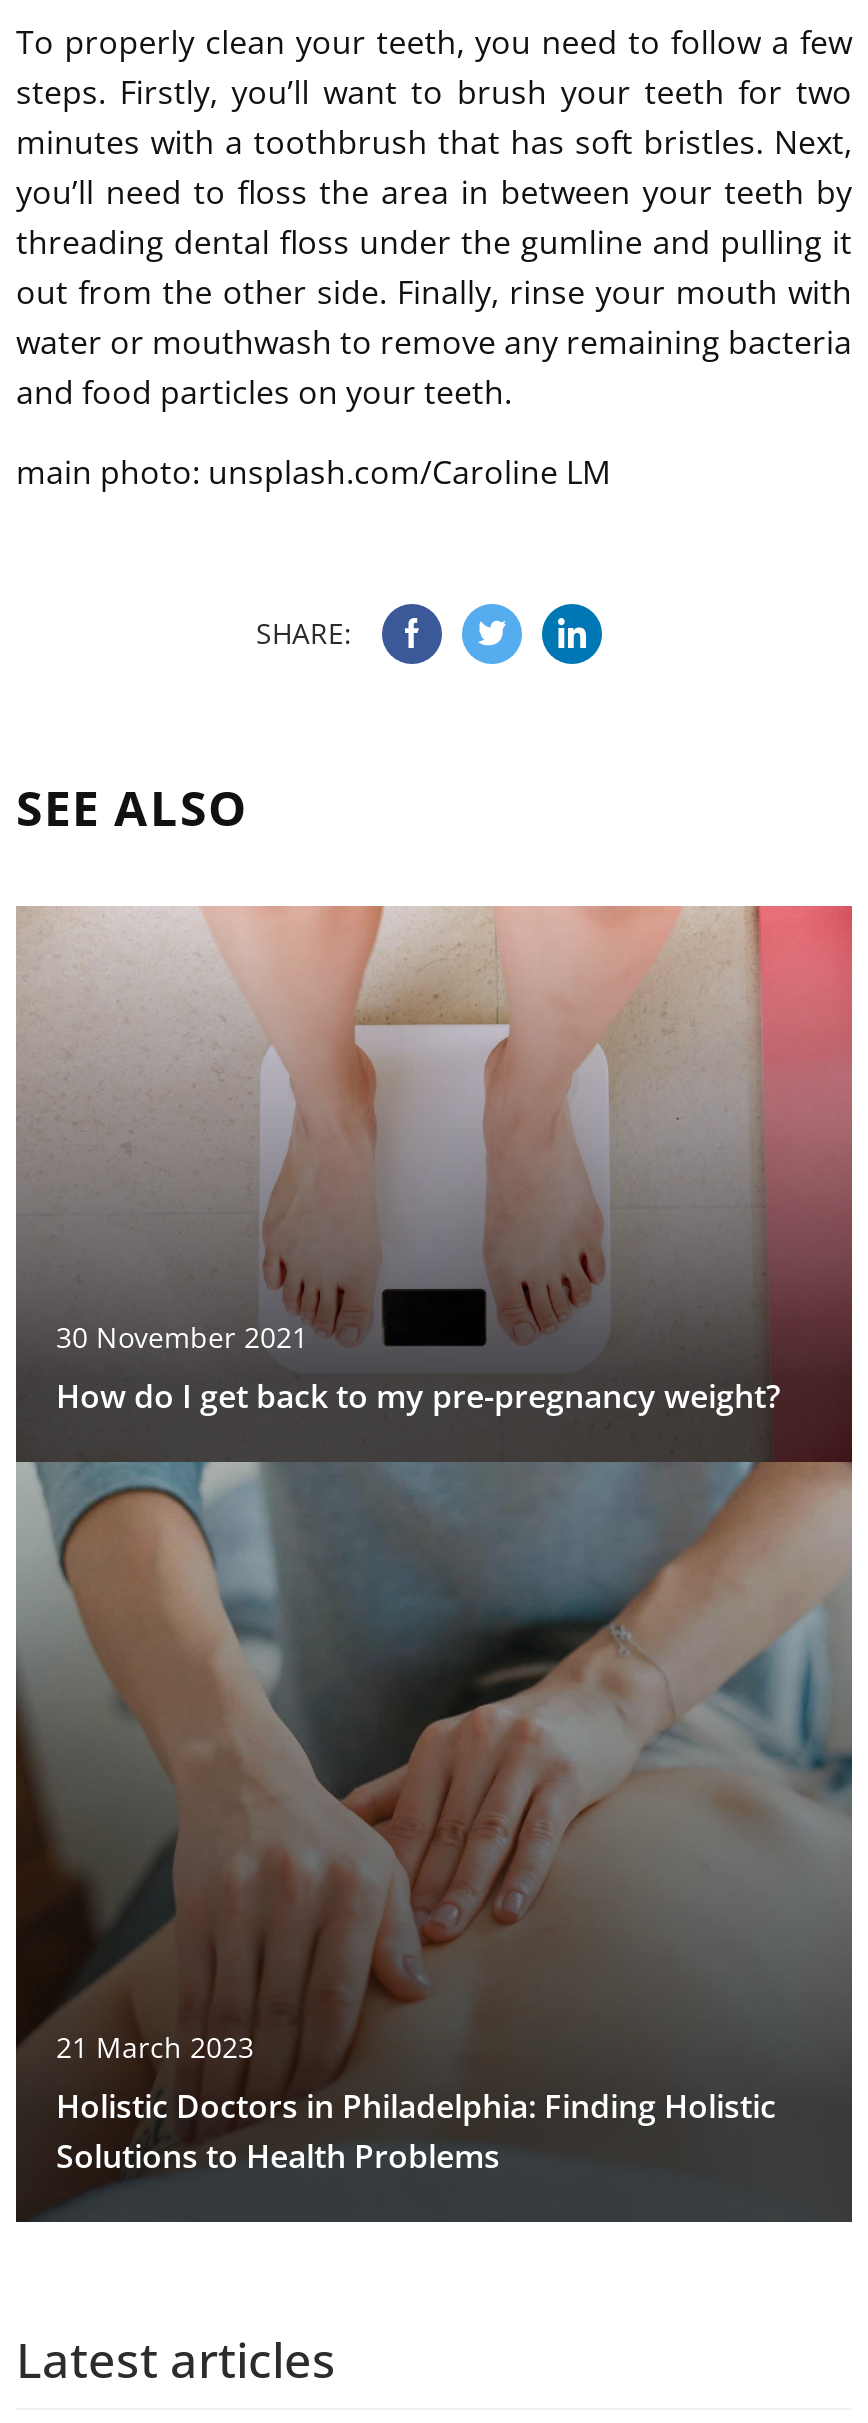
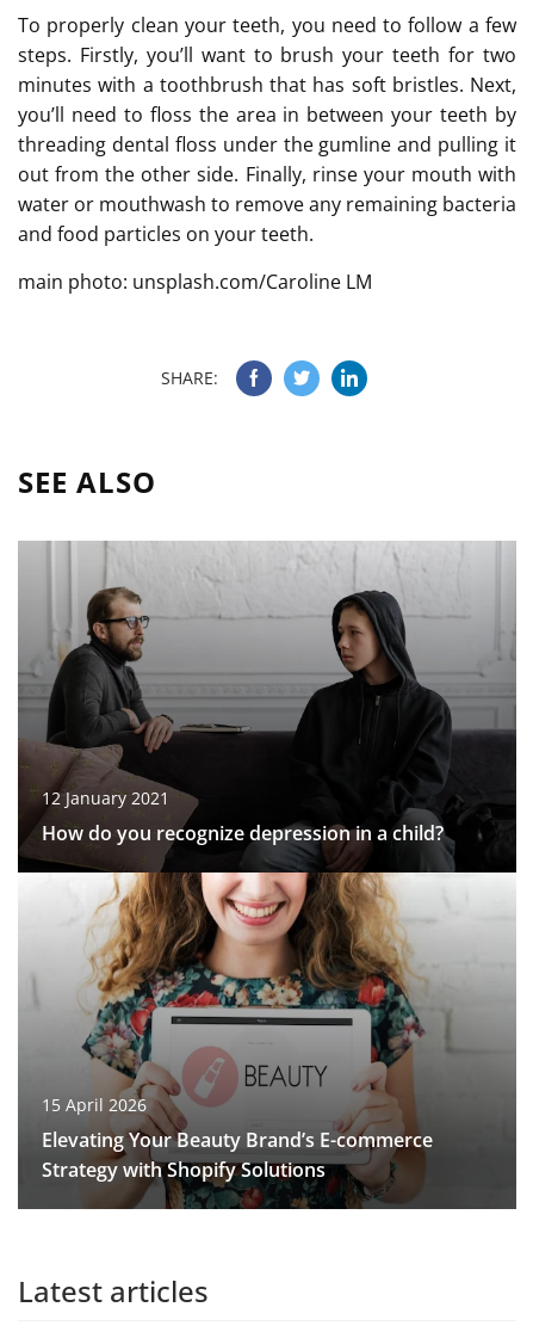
[14,906,854,2224] [image] | 30 November 2021 | How do I get back to my pre-pregnancy weight? -> [18,541,516,1210] [image] | 12 January 2021 | How do you recognize depression in a child?
[56,2028,776,2178] 21 March 2023 | Holistic Doctors in Philadelphia: Finding Holistic | Solutions to Health Problems -> [42,1094,433,1183] 15 April 2026 | Elevating Your Beauty Brand’s E-commerce | Strategy with Shopify Solutions

